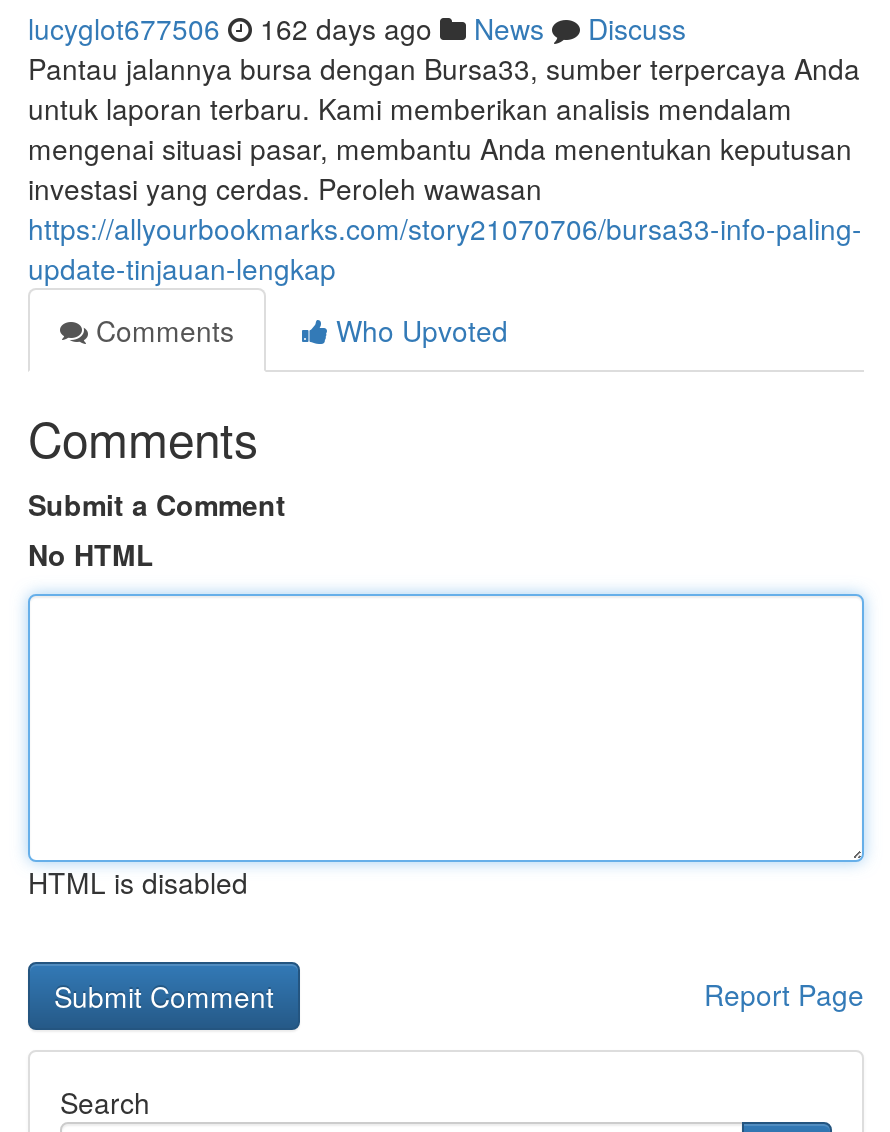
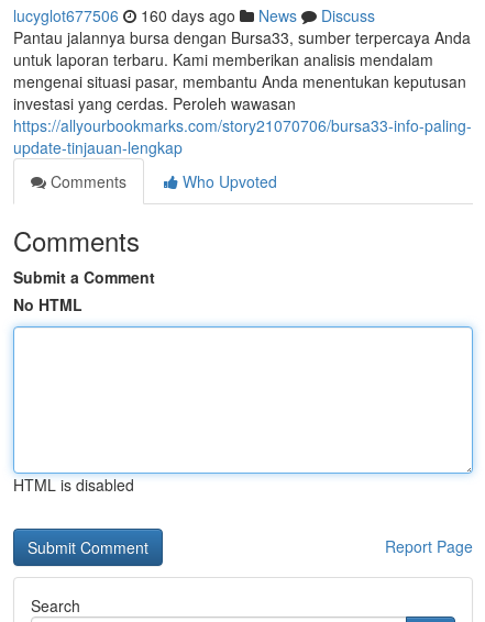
[28,8,686,48] lucyglot677506 162 days ago News Discuss -> [13,4,375,26] lucyglot677506 160 days ago News Discuss

